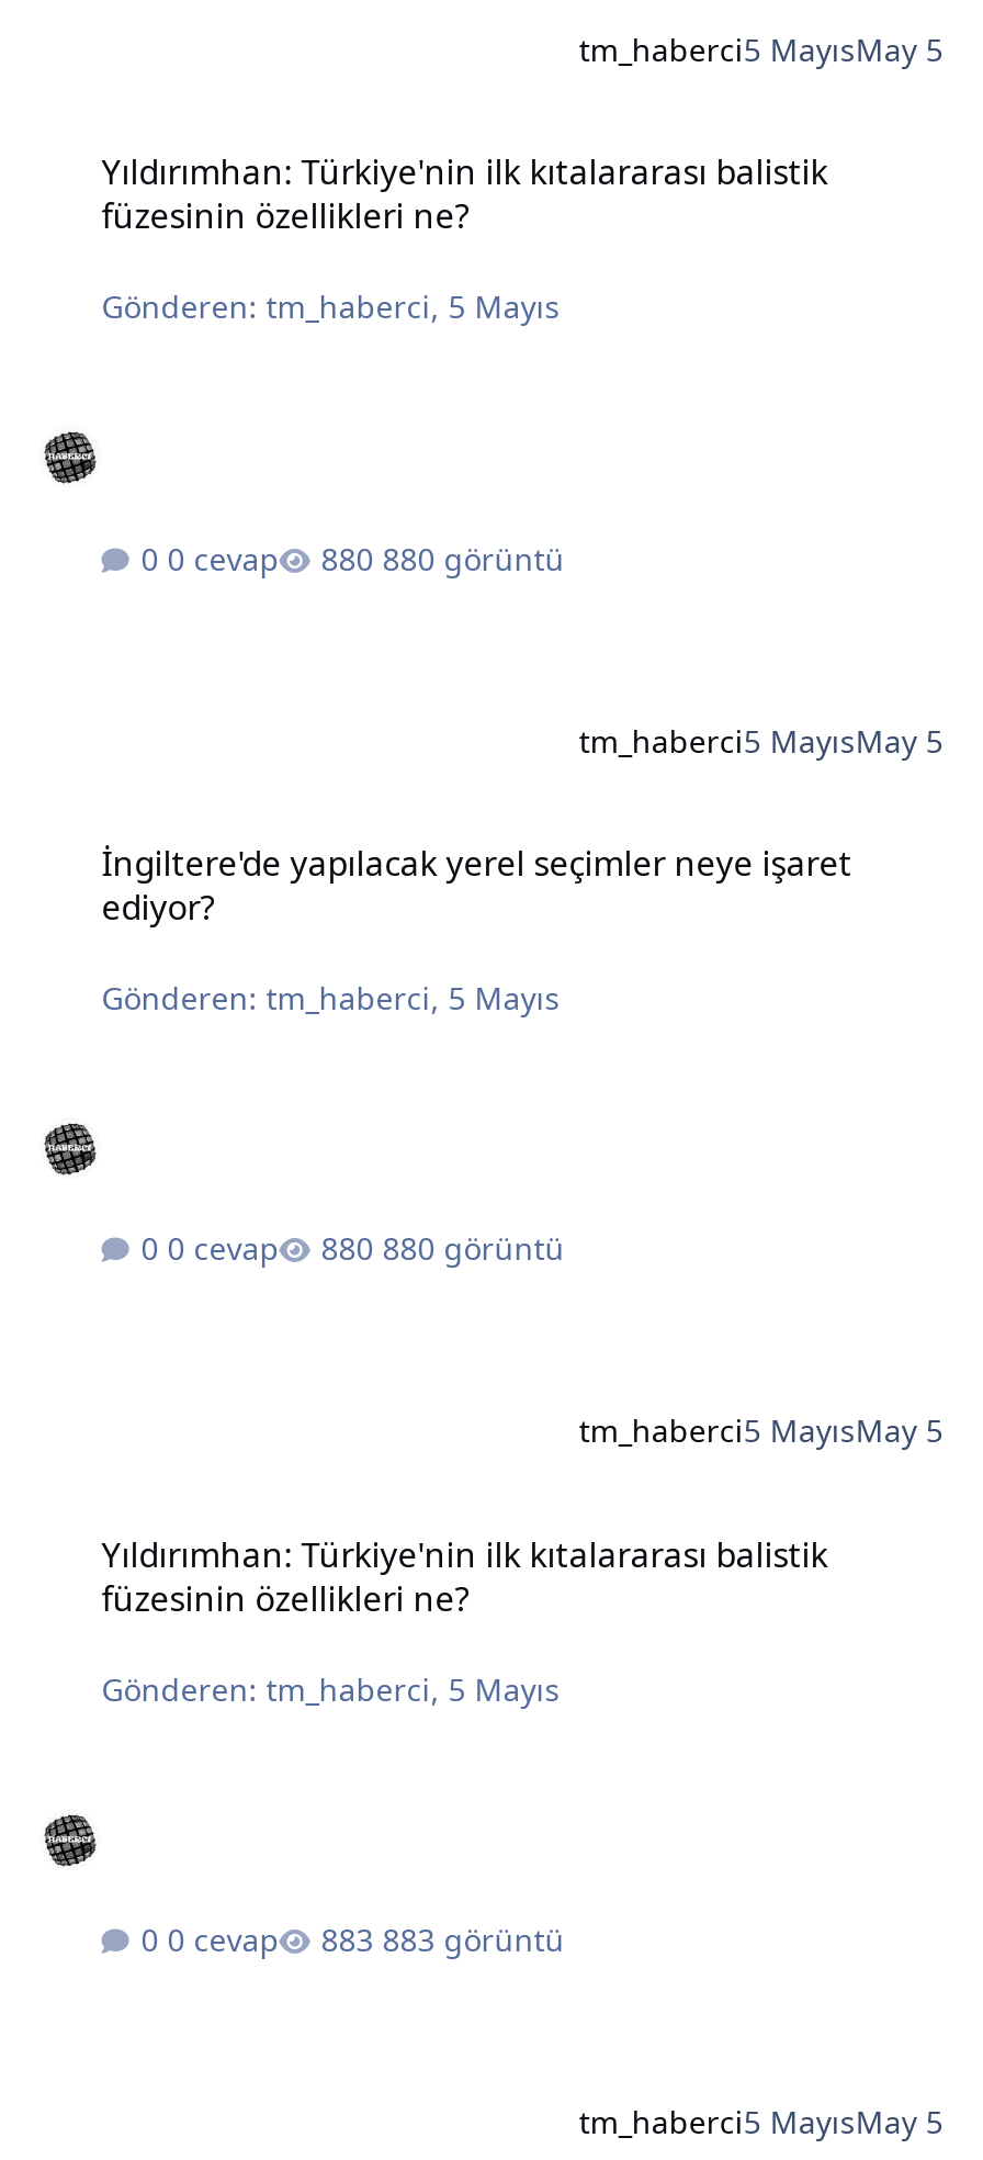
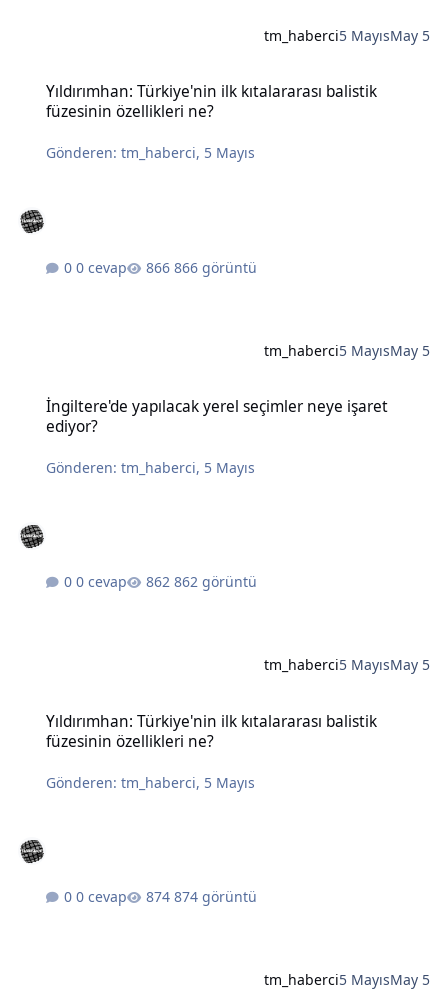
[382,537,564,578] 880 görüntü -> [174,257,257,276] 866 görüntü
[382,1228,564,1270] 880 görüntü -> [174,572,257,591] 862 görüntü
[382,1919,564,1961] 883 görüntü -> [174,887,257,906] 874 görüntü

